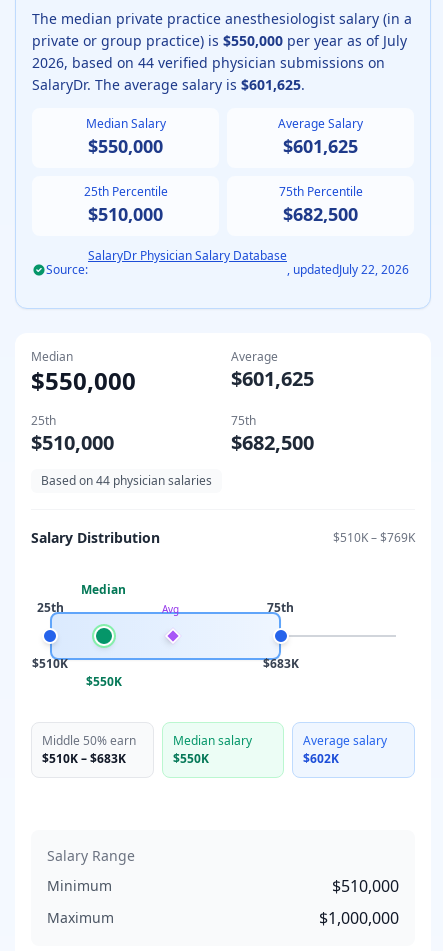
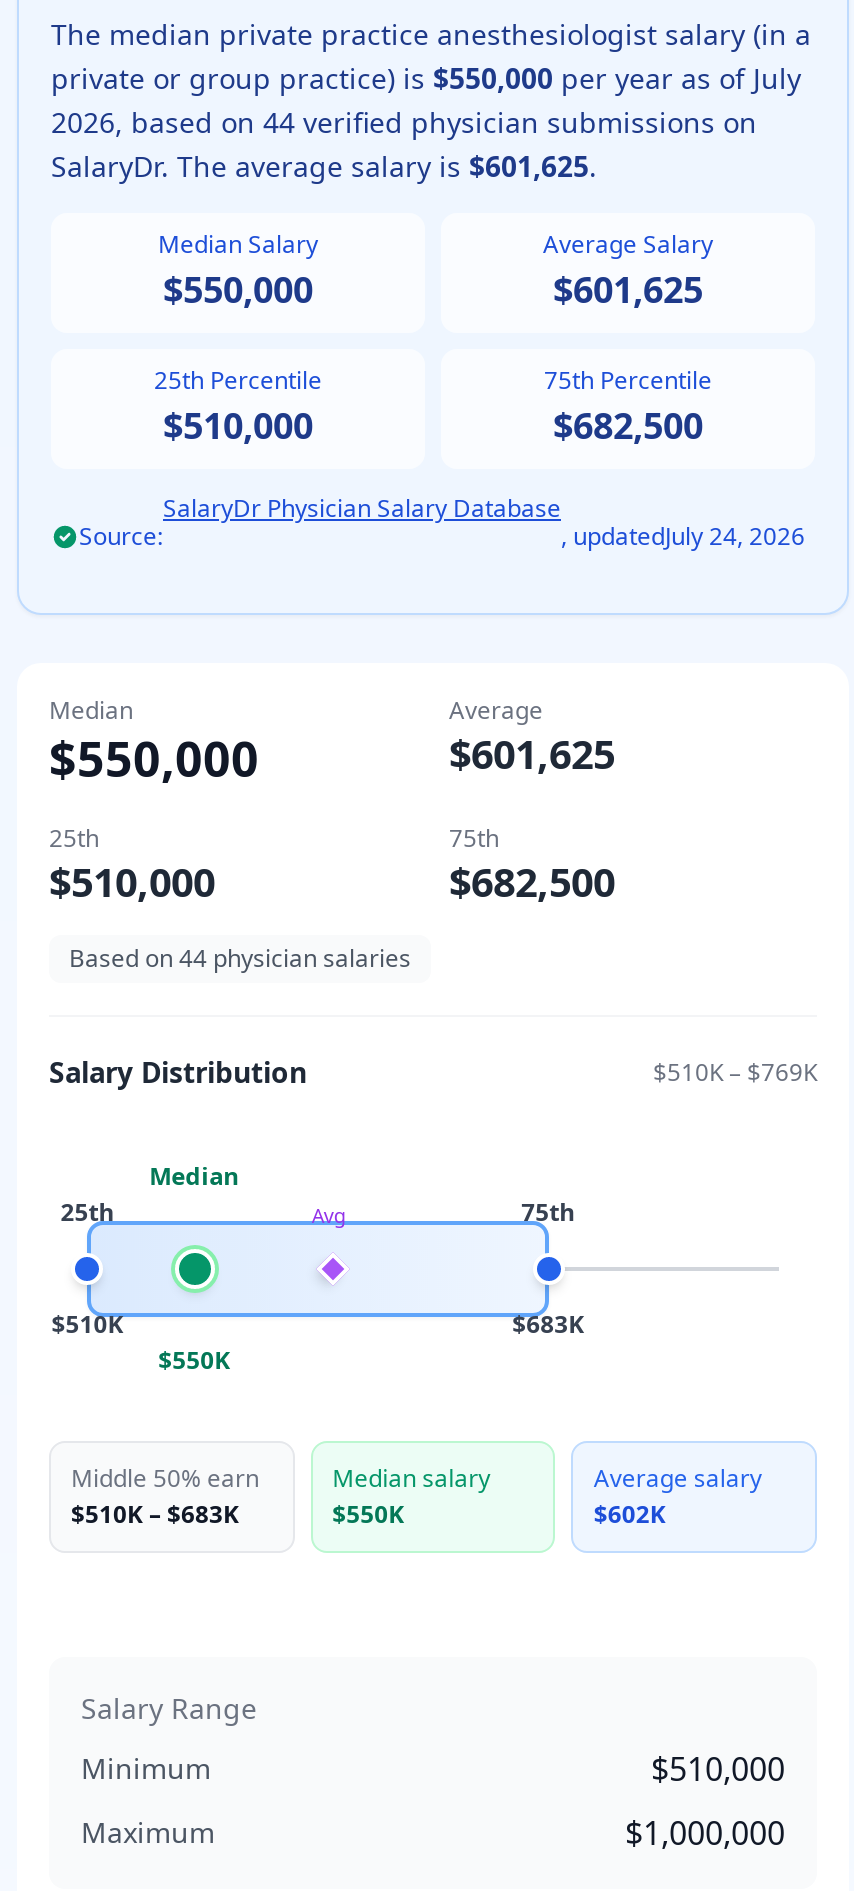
[287,261,409,278] , updatedJuly 22, 2026 -> [561,519,805,553] , updatedJuly 24, 2026

